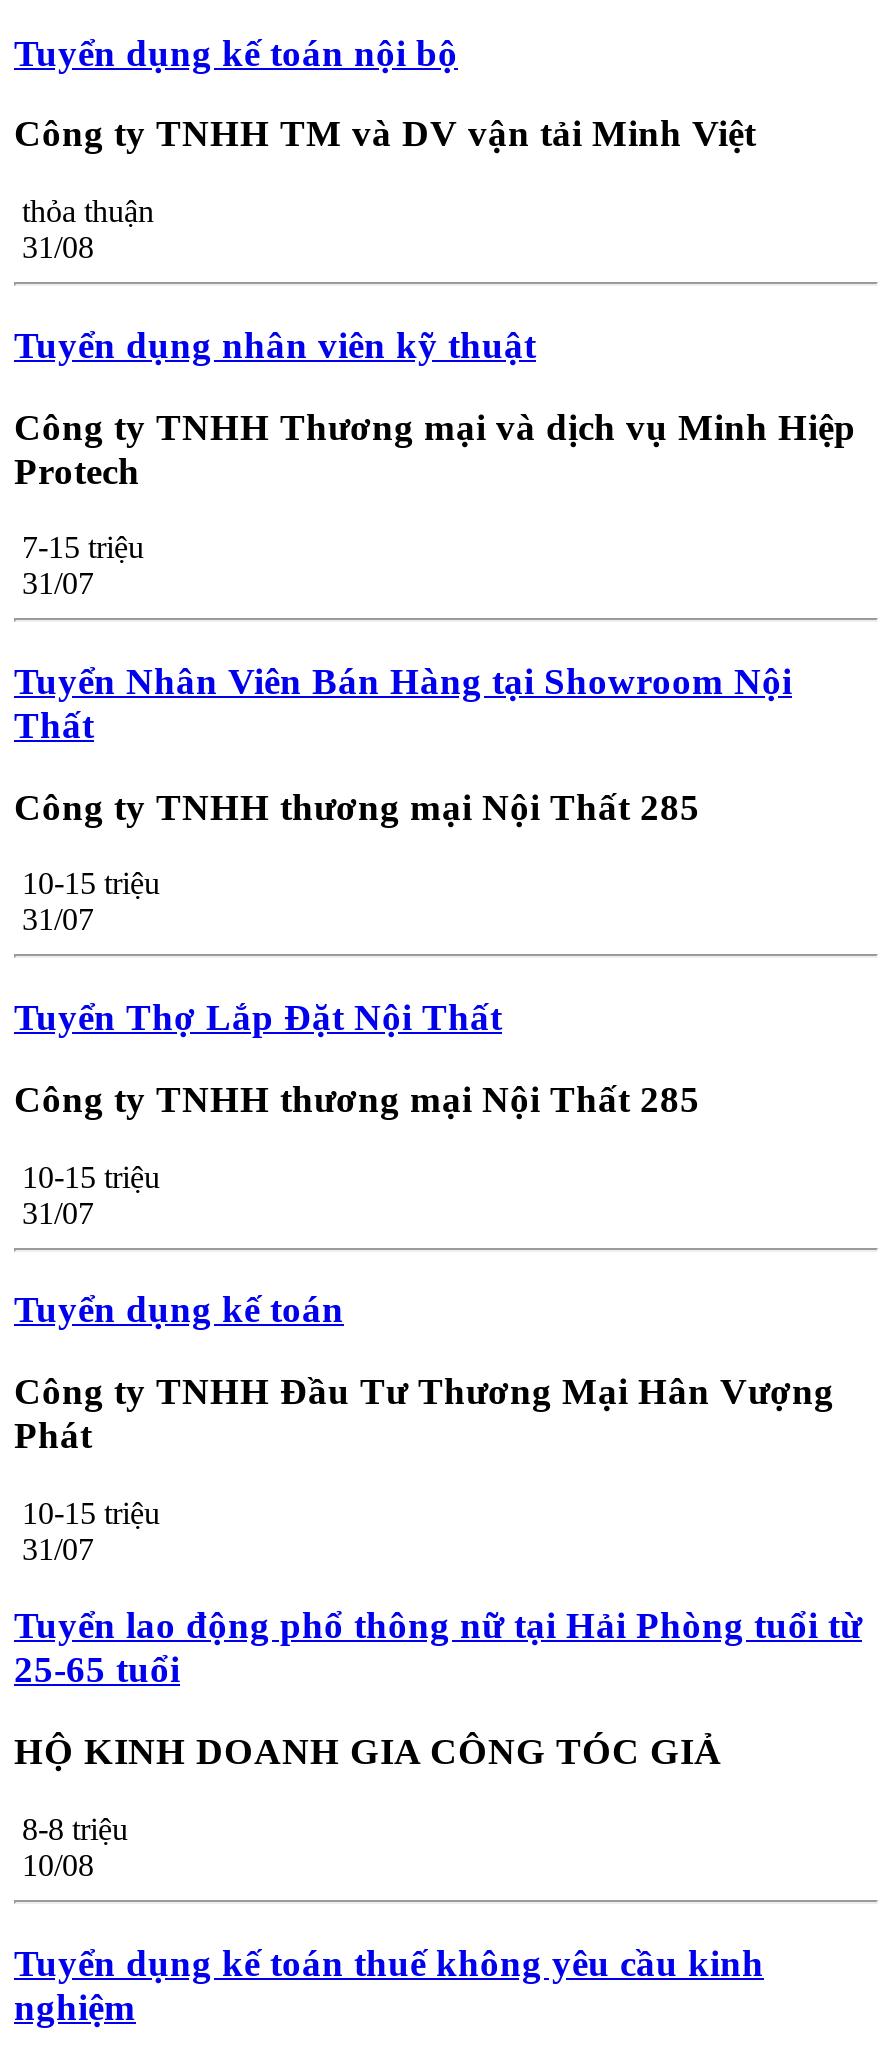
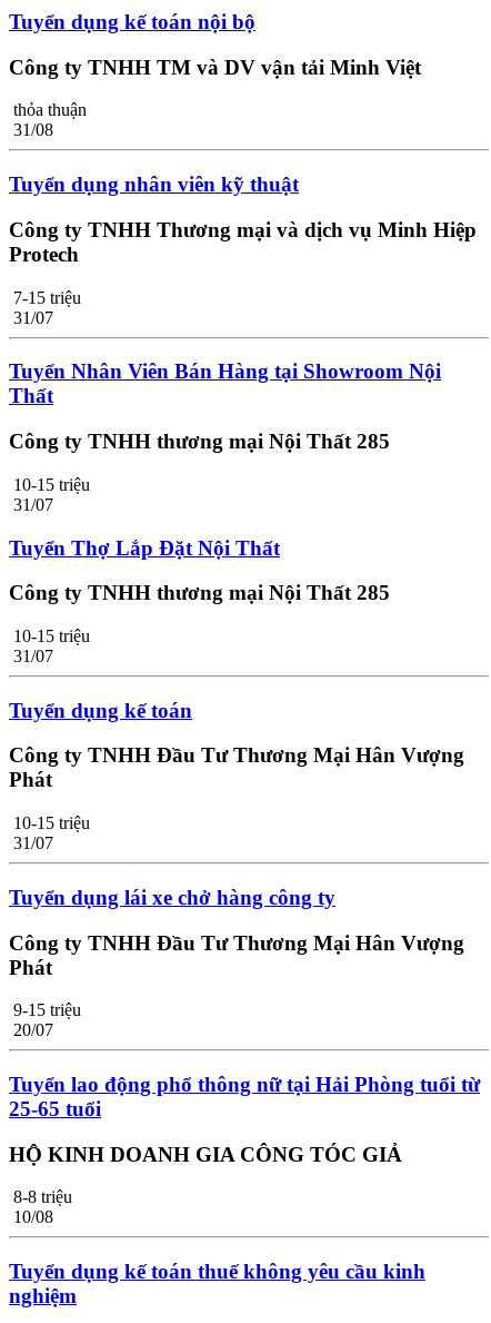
none -> [9,885,464,1039] Tuyển dụng lái xe chở hàng công ty | Công ty TNHH Đầu Tư Thương Mại Hân Vượng | Phát | 9-15 triệu | 20/07

